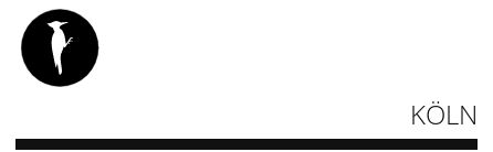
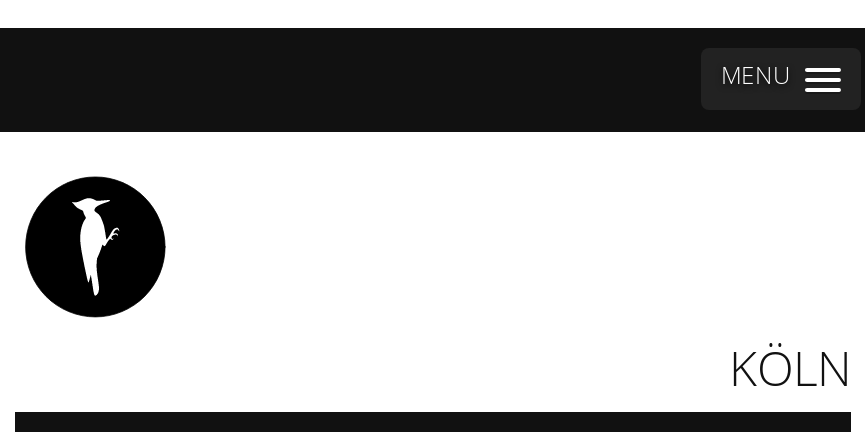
none -> [721,58,791,92] MENU

